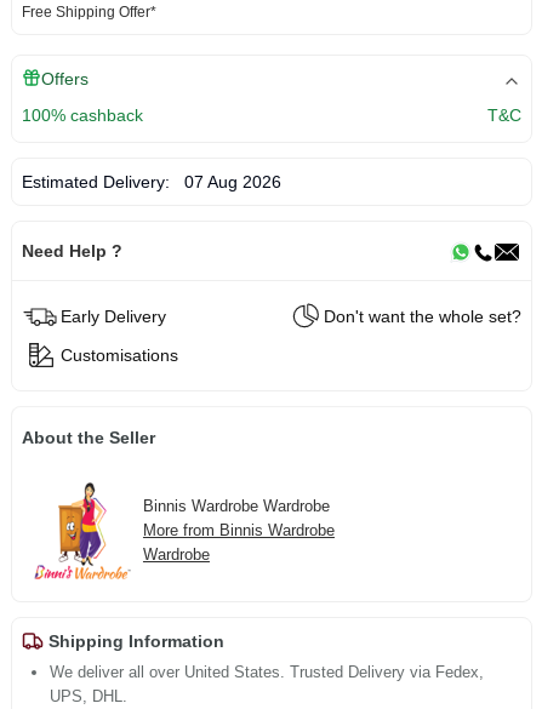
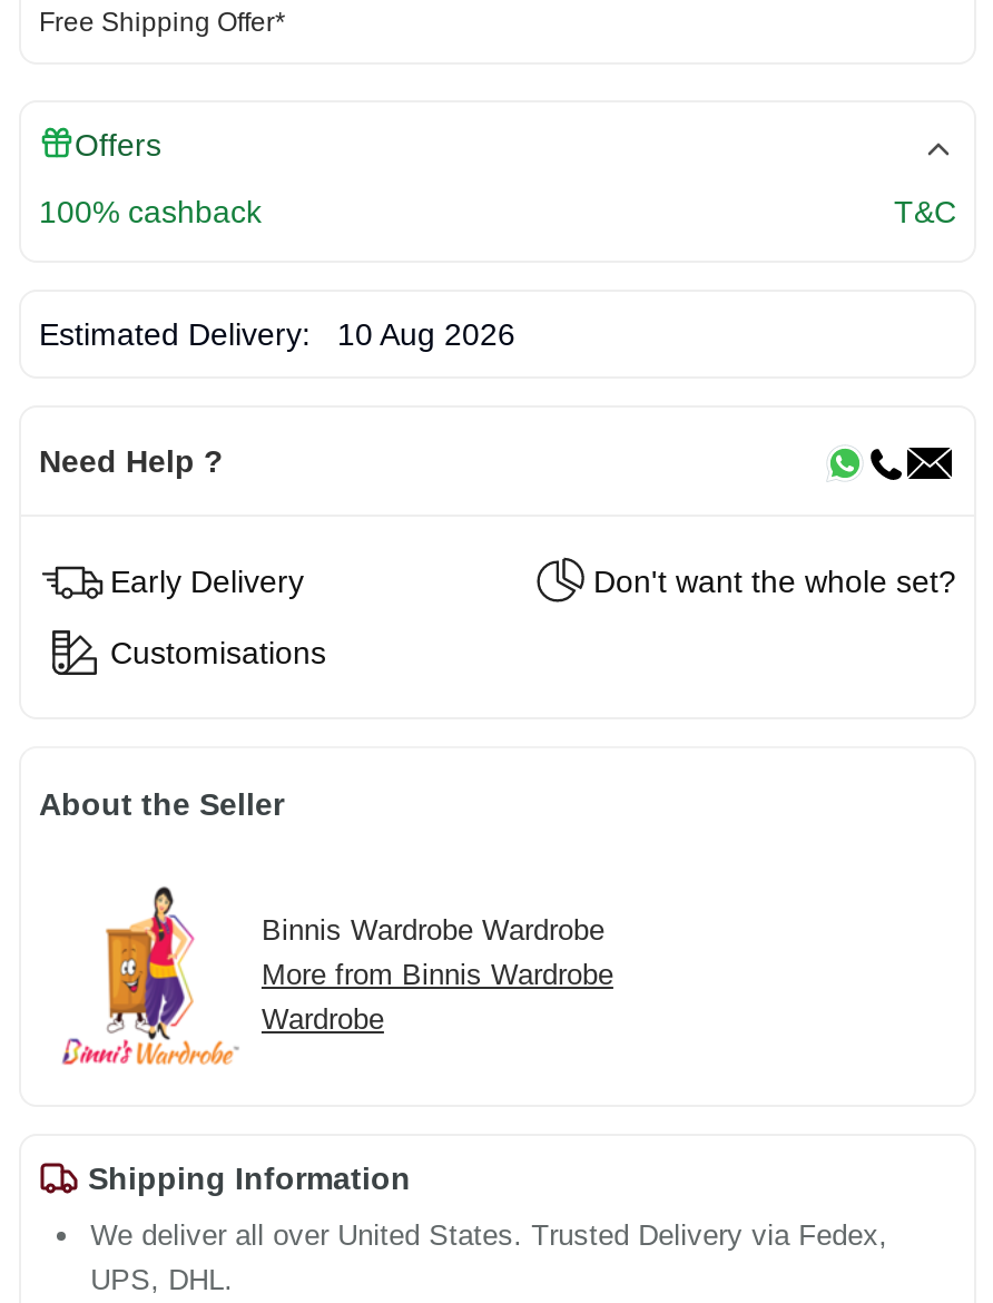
[22,173,281,192] Estimated Delivery: 07 Aug 2026 -> [39,317,515,353] Estimated Delivery: 10 Aug 2026

